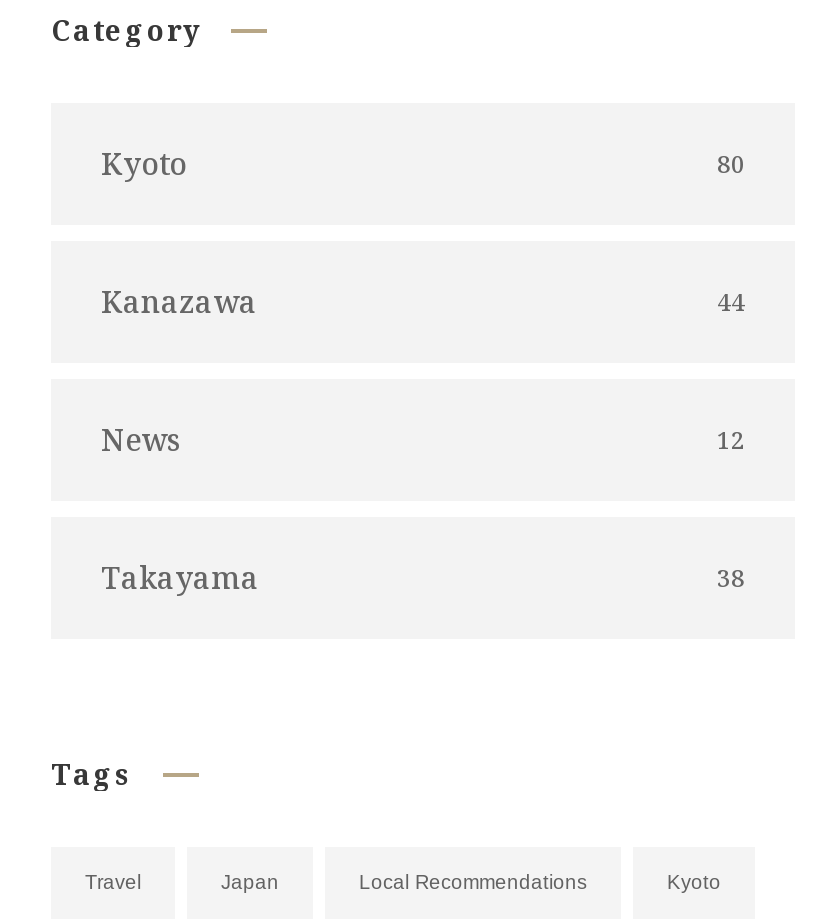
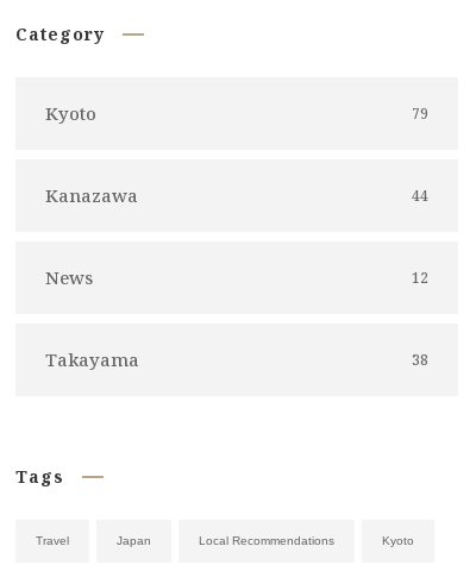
[717,147,745,181] 80 -> [412,104,428,124] 79

